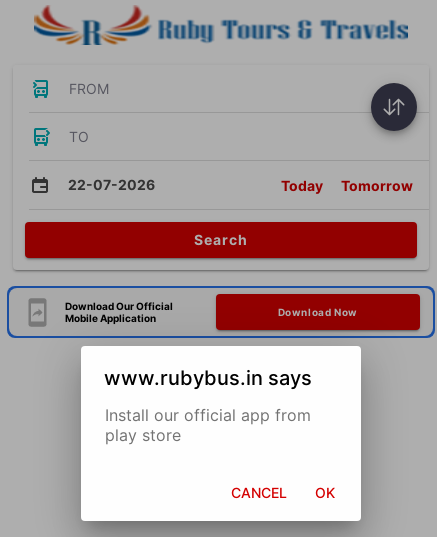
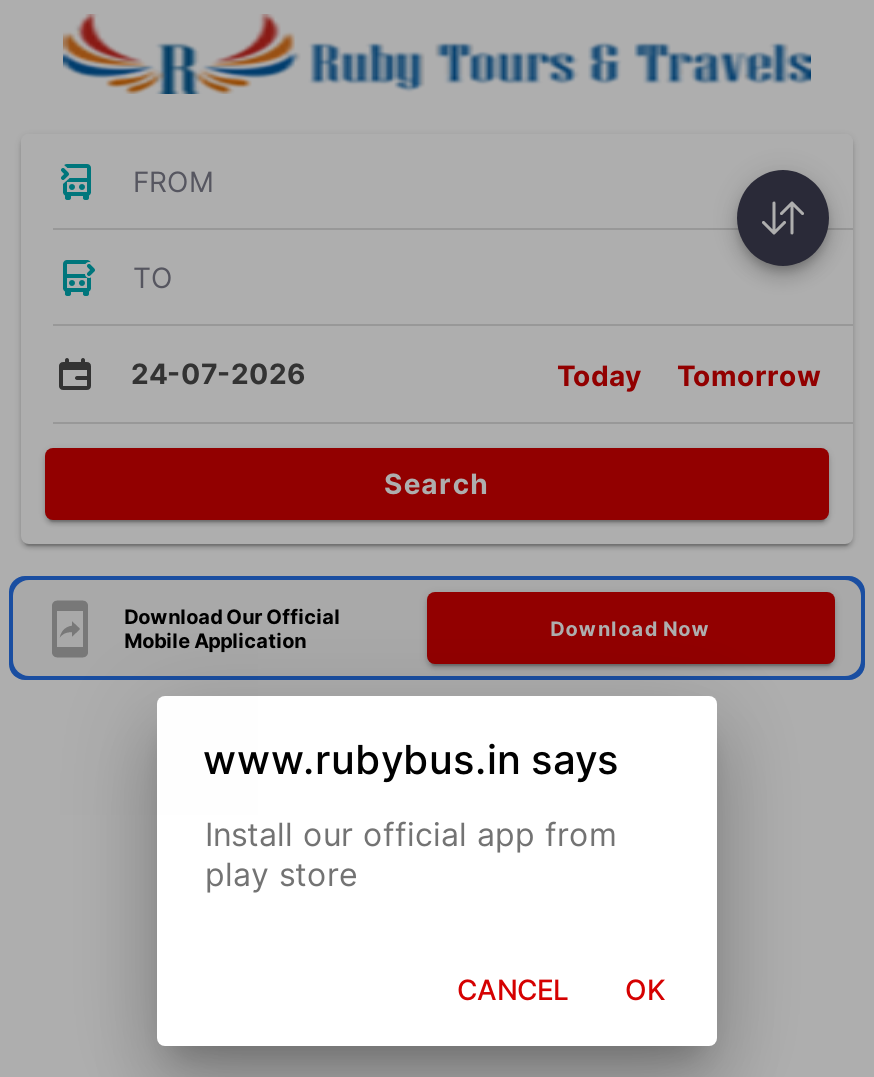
[68,176,155,193] 22-07-2026 -> [131,356,305,390] 24-07-2026

